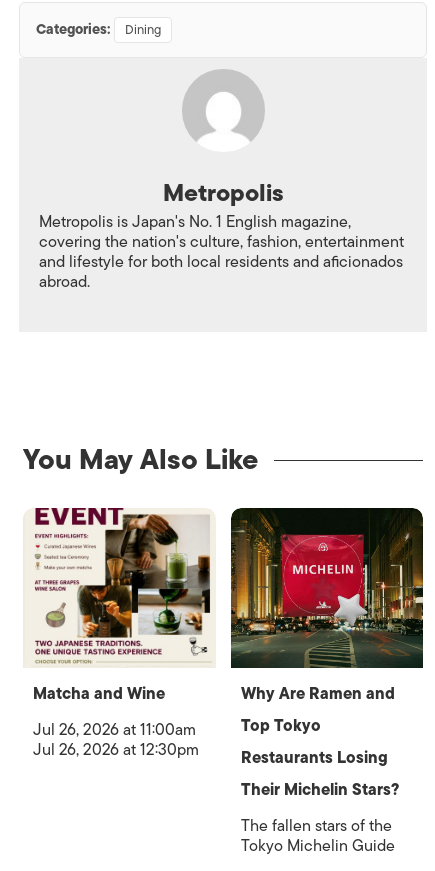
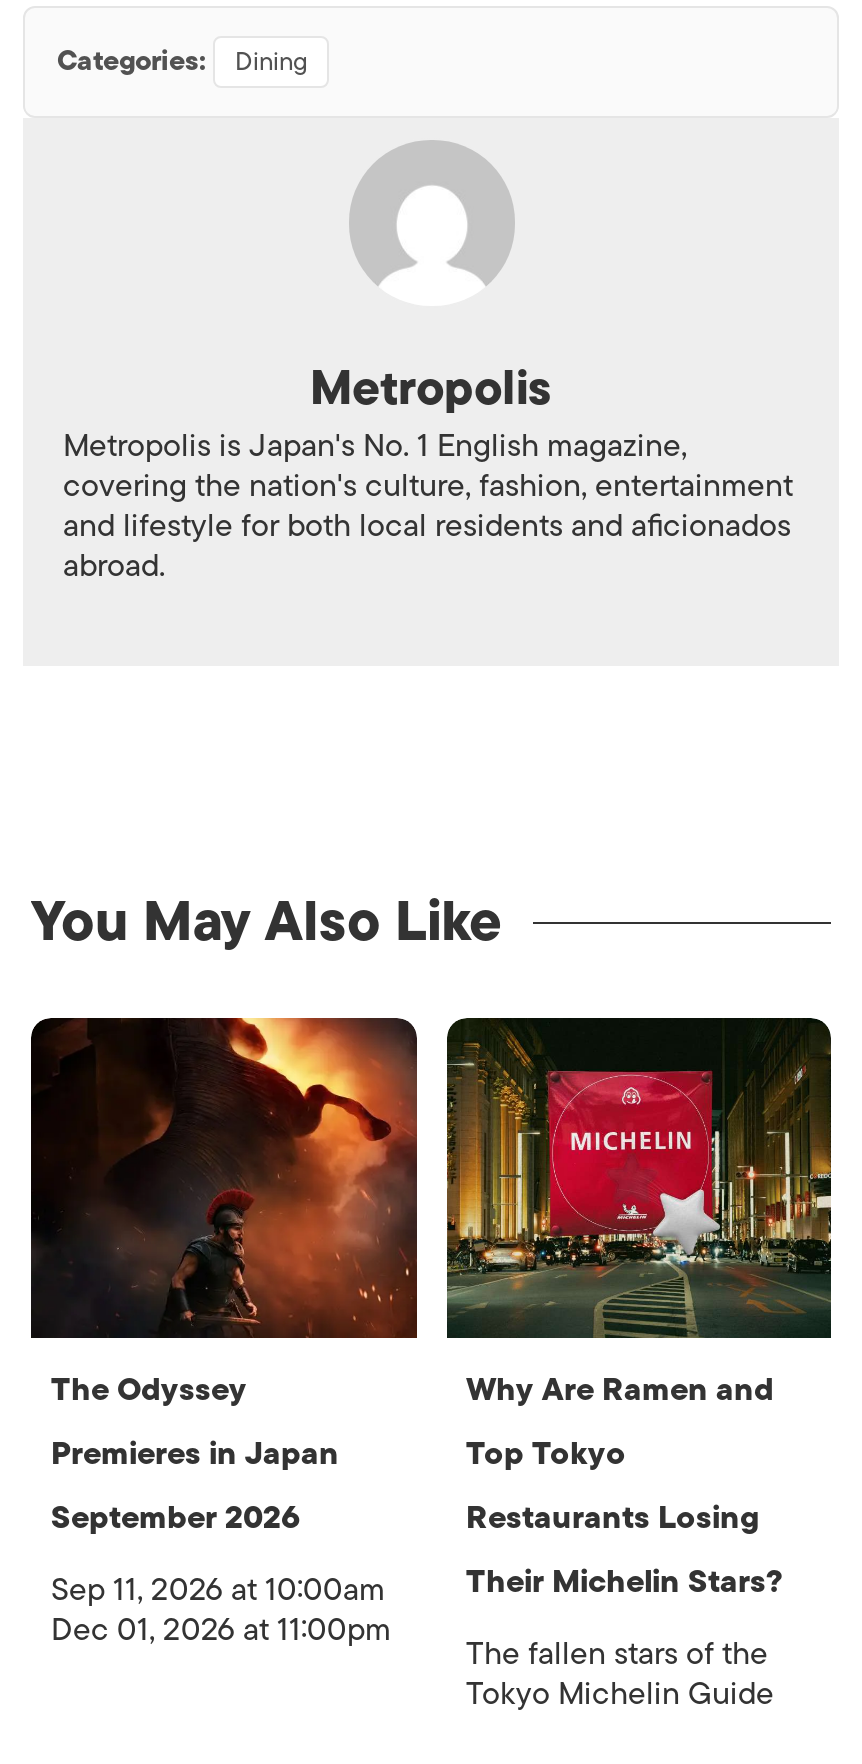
[23,507,216,763] [image] | Matcha and Wine | Jul 26, 2026 at 11:00am | Jul 26, 2026 at 12:30pm -> [29,1016,419,1656] [image] | The Odyssey | Premieres in Japan | September 2026 | Sep 11, 2026 at 10:00am | Dec 01, 2026 at 11:00pm

